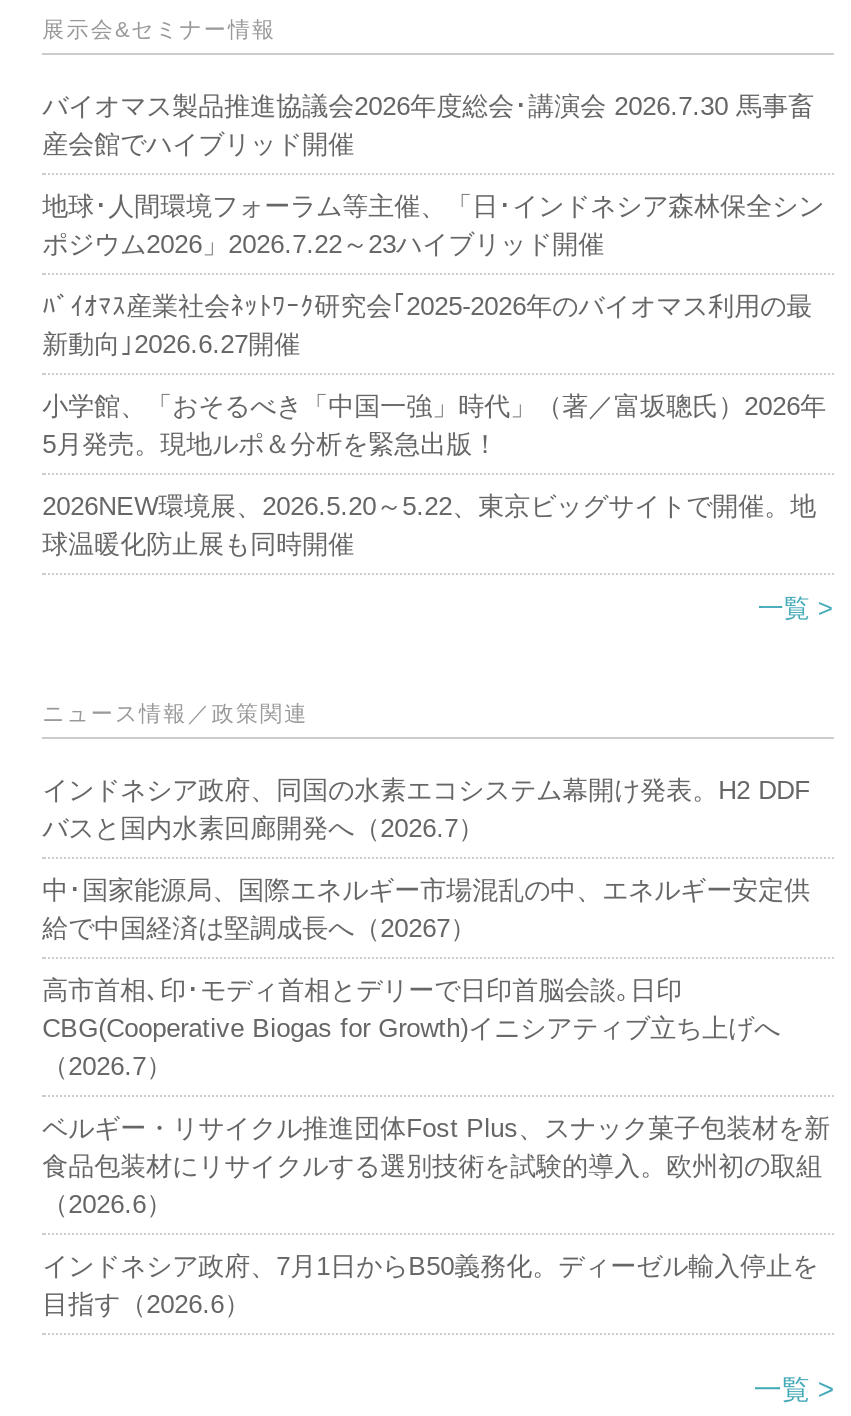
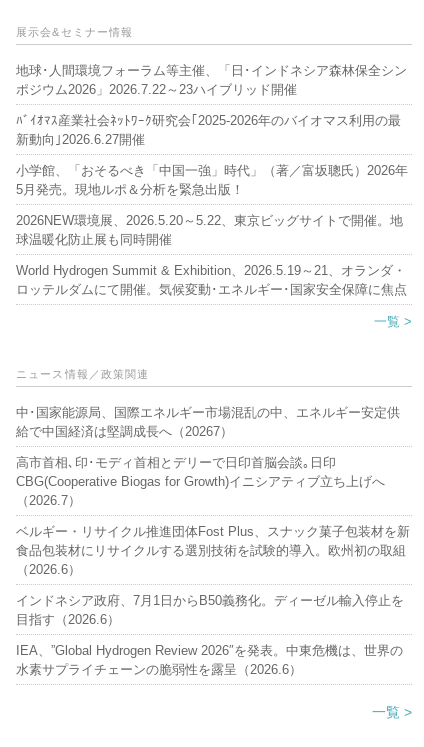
[42,92,814,160] バイオマス製品推進協議会2026年度総会･講演会 2026.7.30 馬事畜 | 産会館でハイブリッド開催 -> none
moved [42,192,826,560] -> [16,63,408,247]: 地球･人間環境フォーラム等主催、「日･インドネシア森林保全シン | ポジウム2026」2026.7.22～23ハイブリッド開催 | 新動向｣2026.6.27開催 | 小学館、「おそるべき「中国一強」時代」（著／富坂聰氏）2026年 | 5月発売。現地ルポ＆分析を緊急出版！ | 2026NEW環境展、2026.5.20～5.22、東京ビッグサイトで開催。地 | 球温暖化防止展も同時開催
none -> [16,263,407,297] World Hydrogen Summit & Exhibition、2026.5.19～21、オランダ・ | ロッテルダムにて開催。気候変動･エネルギー･国家安全保障に焦点
[42,776,810,844] インドネシア政府、同国の水素エコシステム幕開け発表。H2 DDF | バスと国内水素回廊開発へ（2026.7） -> none
moved [42,876,830,1320] -> [16,405,410,627]: 中･国家能源局、国際エネルギー市場混乱の中、エネルギー安定供 | 給で中国経済は堅調成長へ（20267） | 高市首相､印･モディ首相とデリーで日印首脳会談｡日印 | ... | インドネシア政府、7月1日からB50義務化。ディーゼル輸入停止を | 目指す（2026.6）
none -> [16,643,403,677] IEA、”Global Hydrogen Review 2026″を発表。中東危機は、世界の | 水素サプライチェーンの脆弱性を露呈（2026.6）

